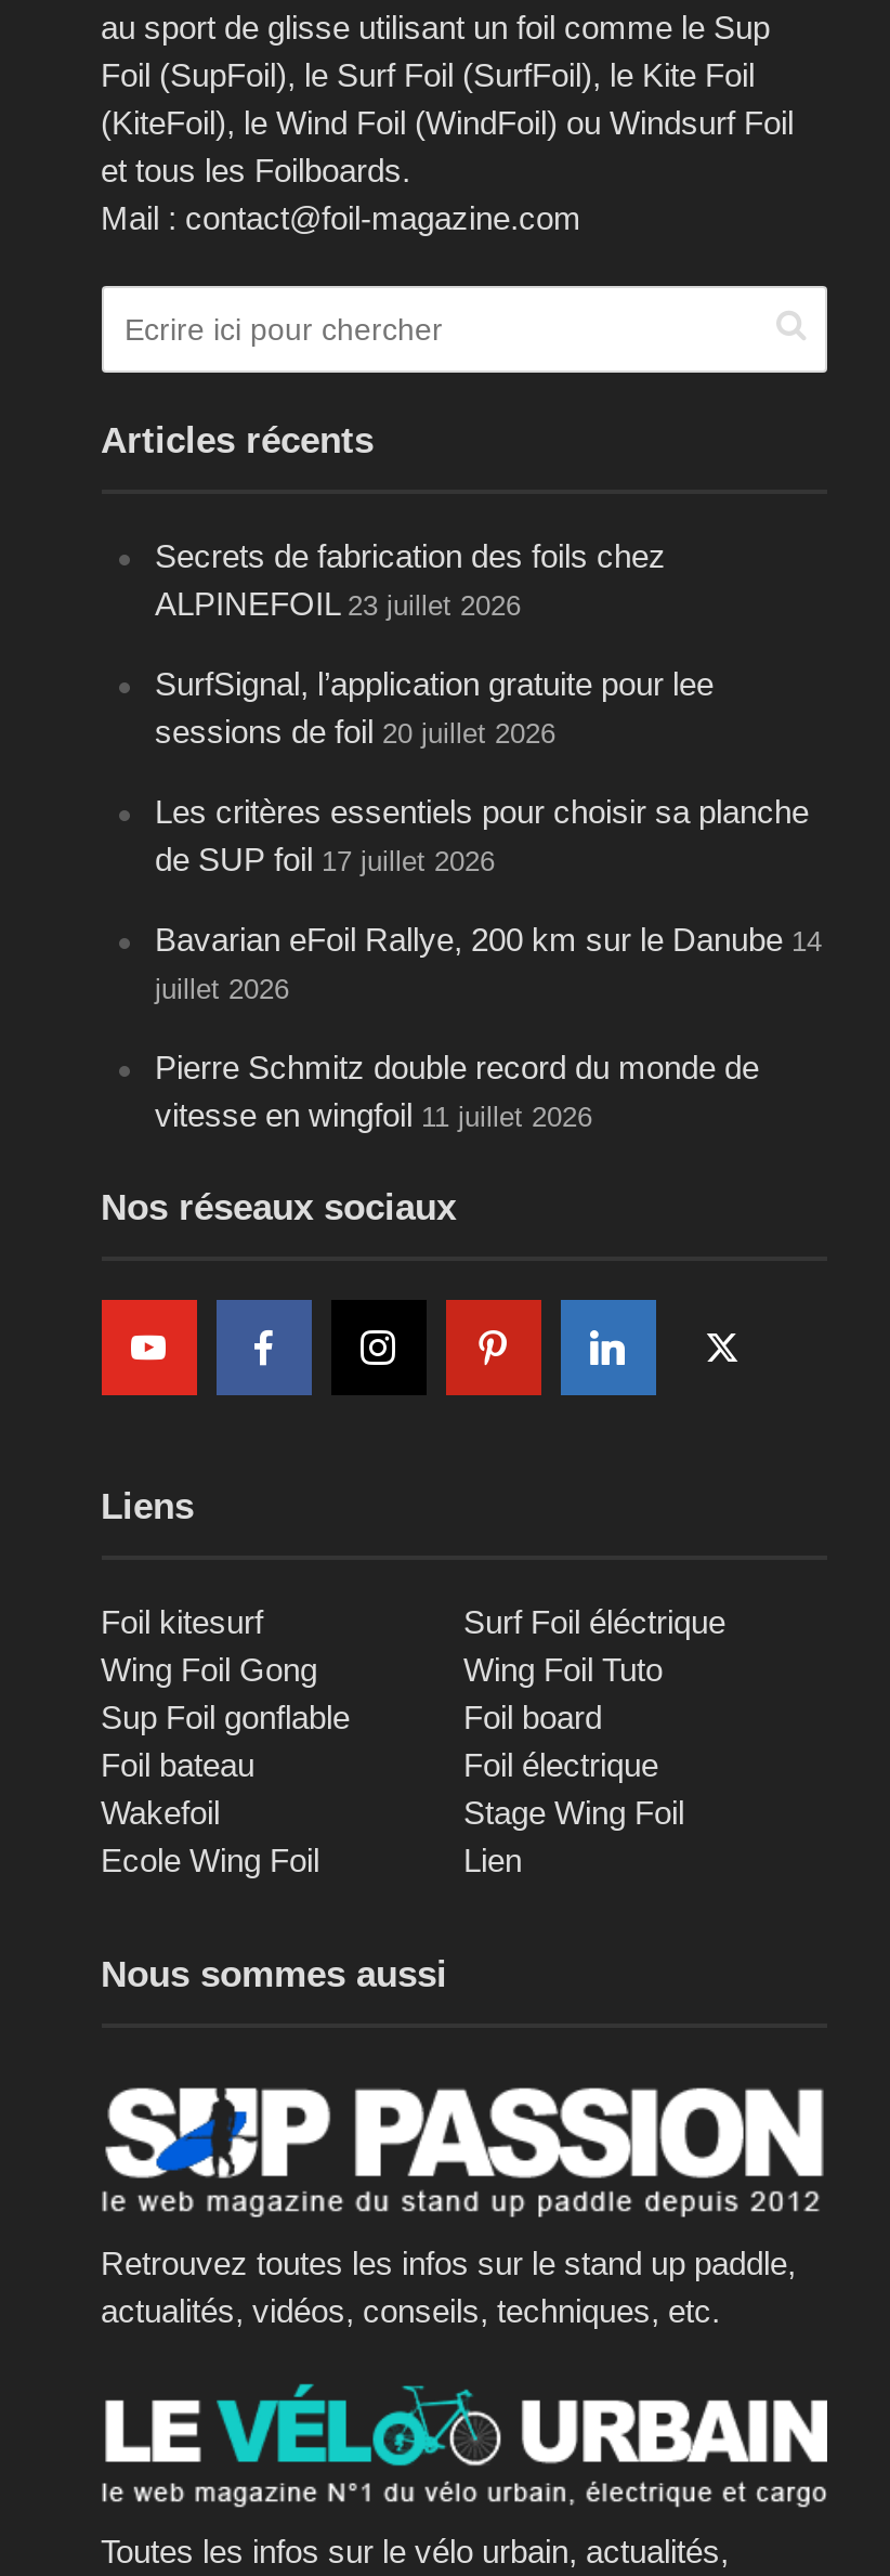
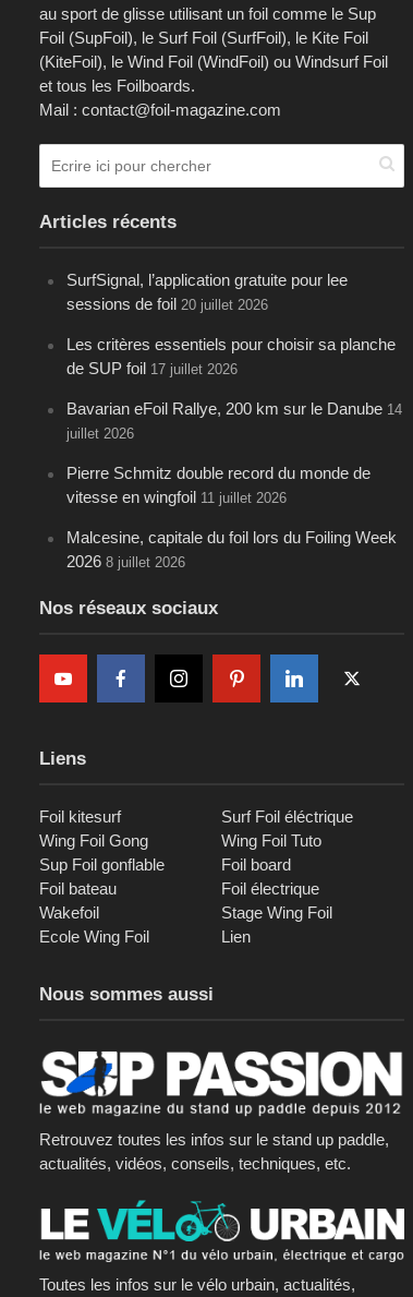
[155,537,666,622] Secrets de fabrication des foils chez | ALPINEFOIL 23 juillet 2026 -> none
moved [155,665,822,1133] -> [66,271,402,506]: SurfSignal, l’application gratuite pour lee | sessions de foil 20 juillet 2026 | Les critères essentiels pour choisir sa planche | de SUP foil 17 juillet 2026 | Bavarian eFoil Rallye, 200 km sur le Danube 14 | juillet 2026 | Pierre Schmitz double record du monde de | vitesse en wingfoil 11 juillet 2026
none -> [66,528,396,571] Malcesine, capitale du foil lors du Foiling Week | 2026 8 juillet 2026

